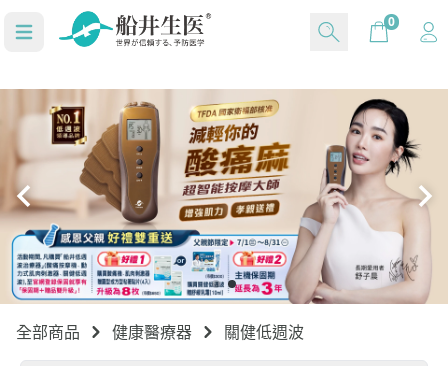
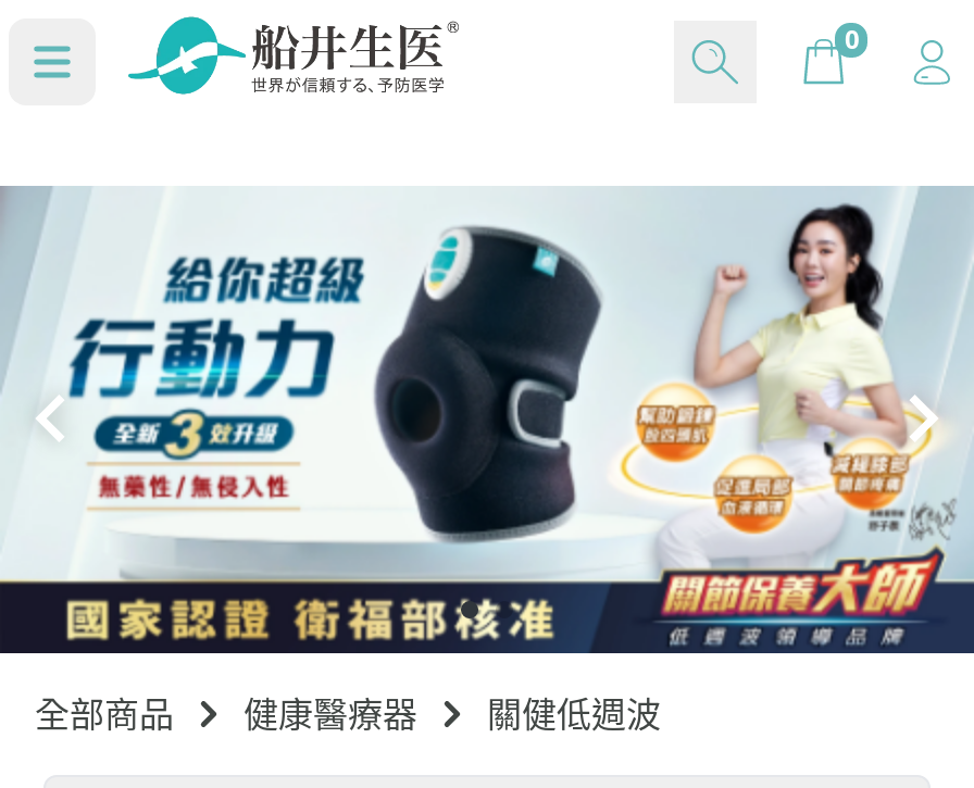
[3,89,445,305] [image] -> [7,186,967,655] [image]

